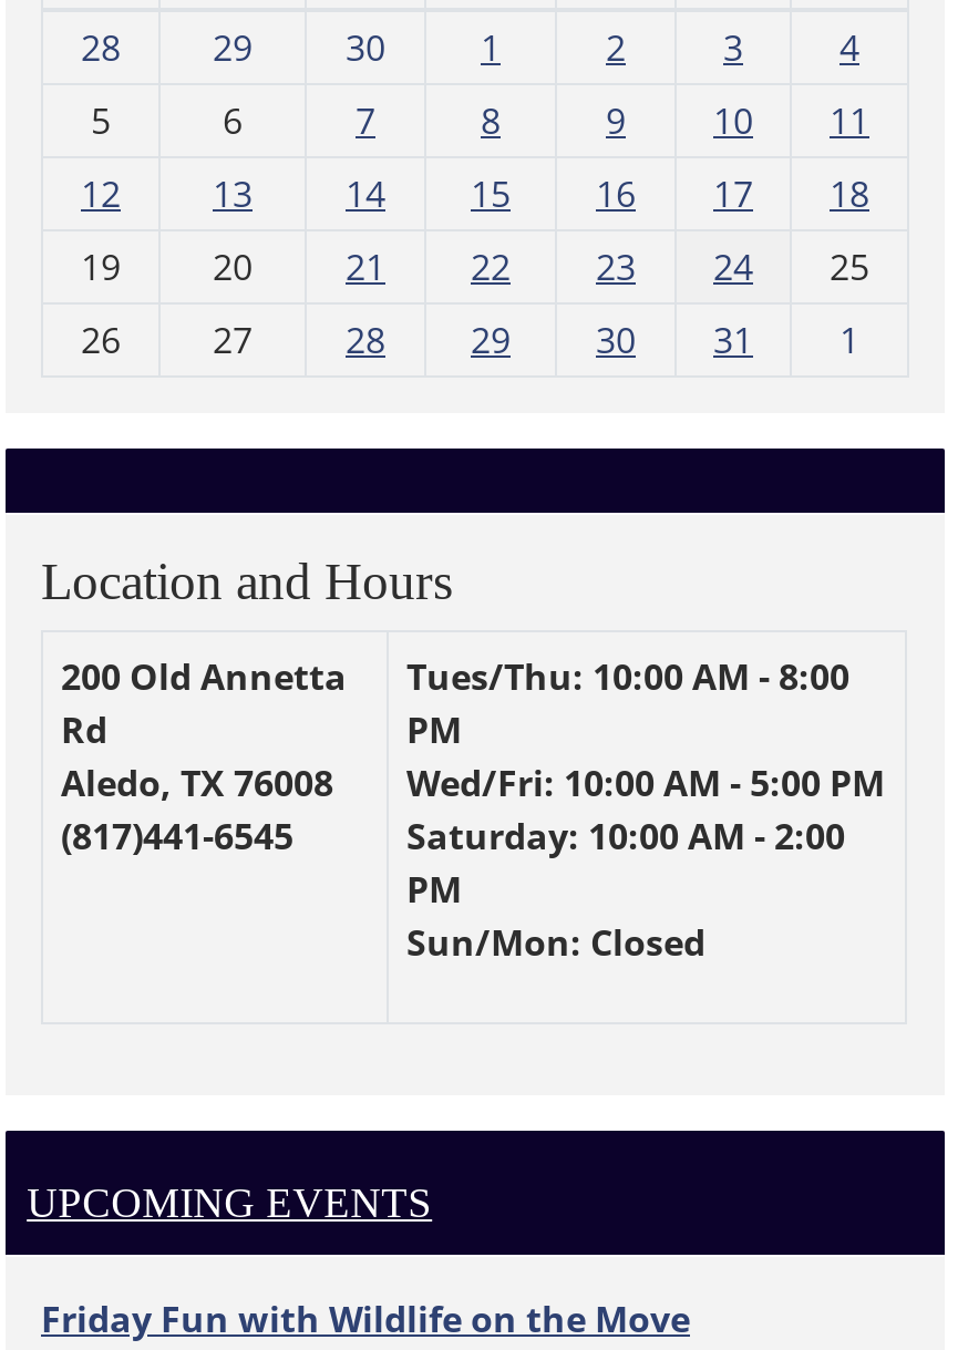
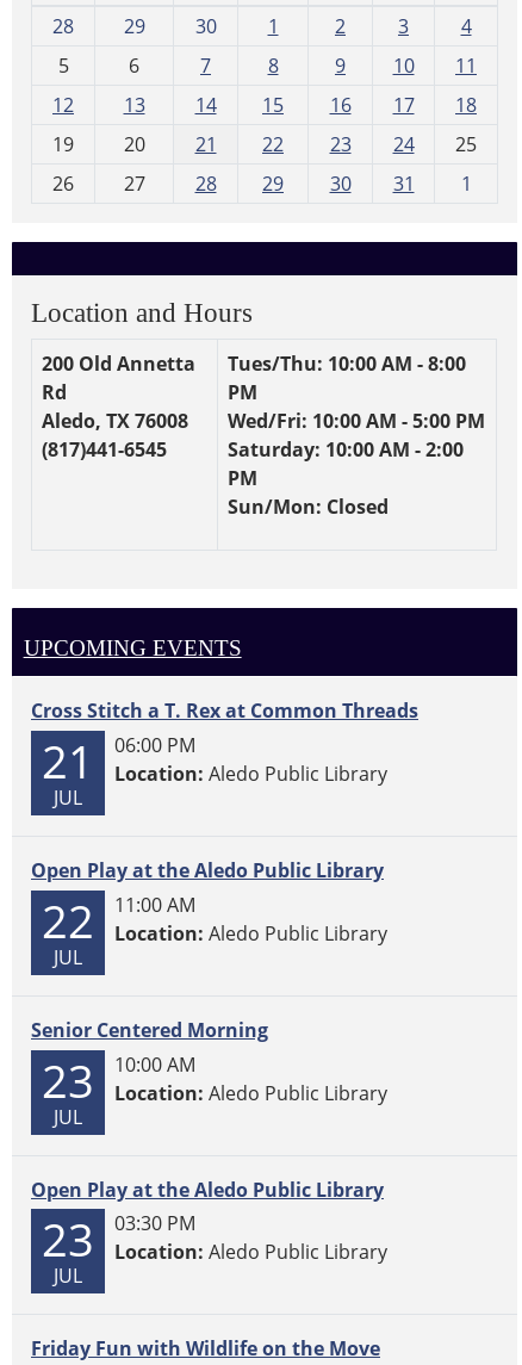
none -> [31,698,418,811] Cross Stitch a T. Rex at Common Threads | 21 | JUL
none -> [31,857,384,970] Open Play at the Aledo Public Library | 22 | JUL
none -> [31,1017,268,1130] Senior Centered Morning | 23 | JUL
none -> [31,1176,384,1289] Open Play at the Aledo Public Library | 23 | JUL
none -> [114,732,387,787] 06:00 PM | Location: Aledo Public Library
none -> [114,891,387,946] 11:00 AM | Location: Aledo Public Library
none -> [114,1051,387,1106] 10:00 AM | Location: Aledo Public Library
none -> [114,1210,387,1265] 03:30 PM | Location: Aledo Public Library

